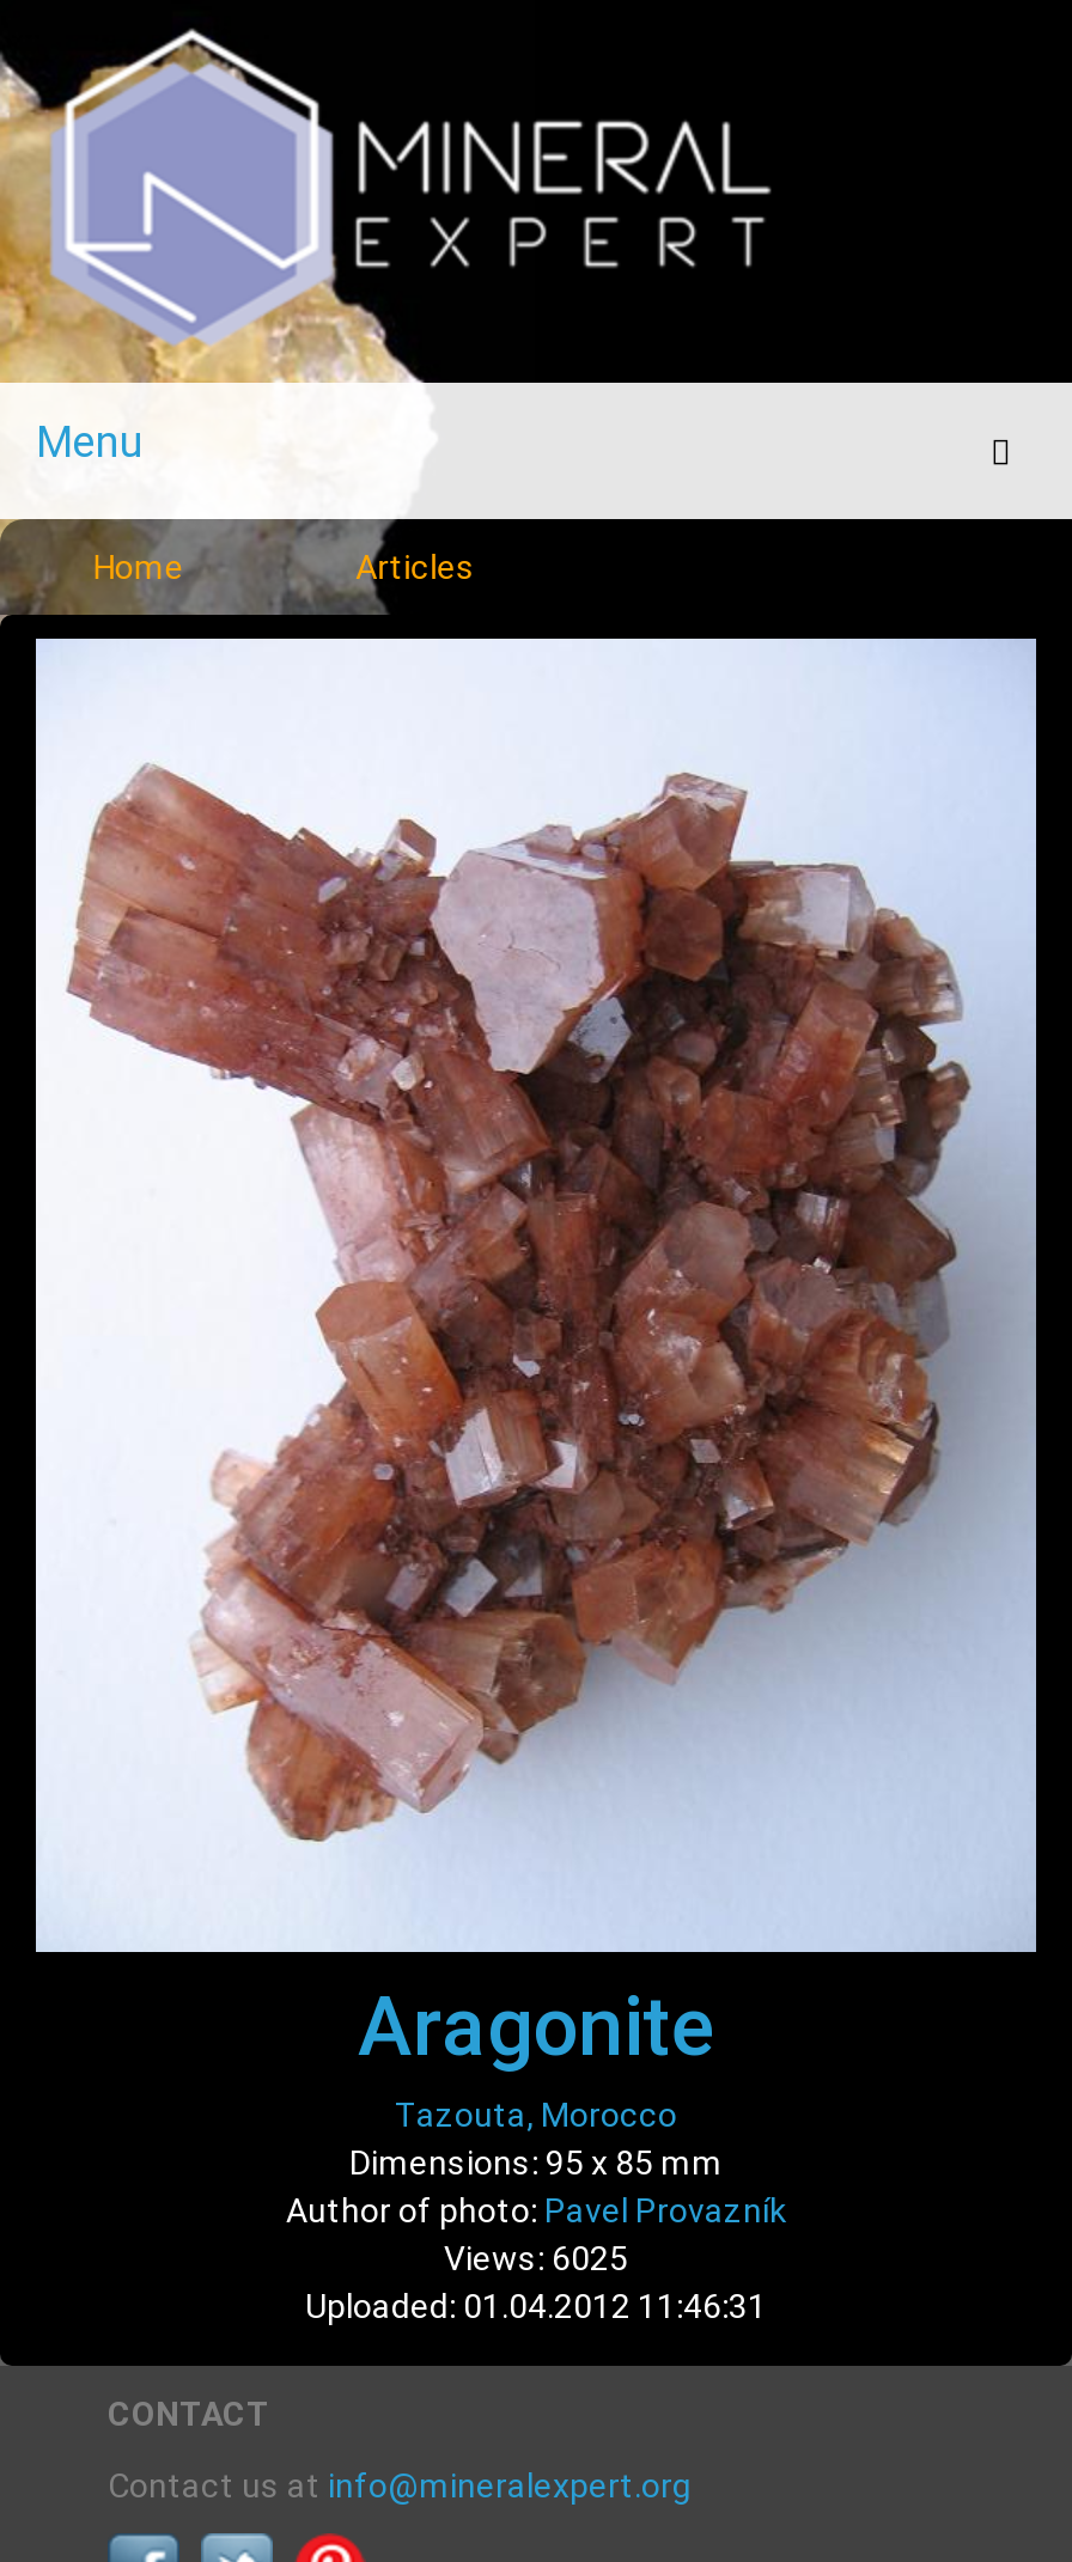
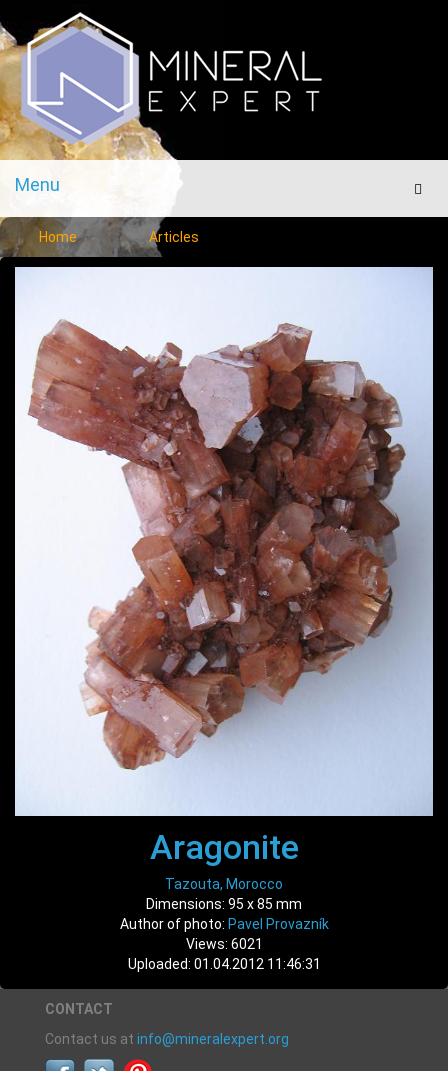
[444,2239,628,2277] Views: 6025 -> [185,936,262,952] Views: 6021

